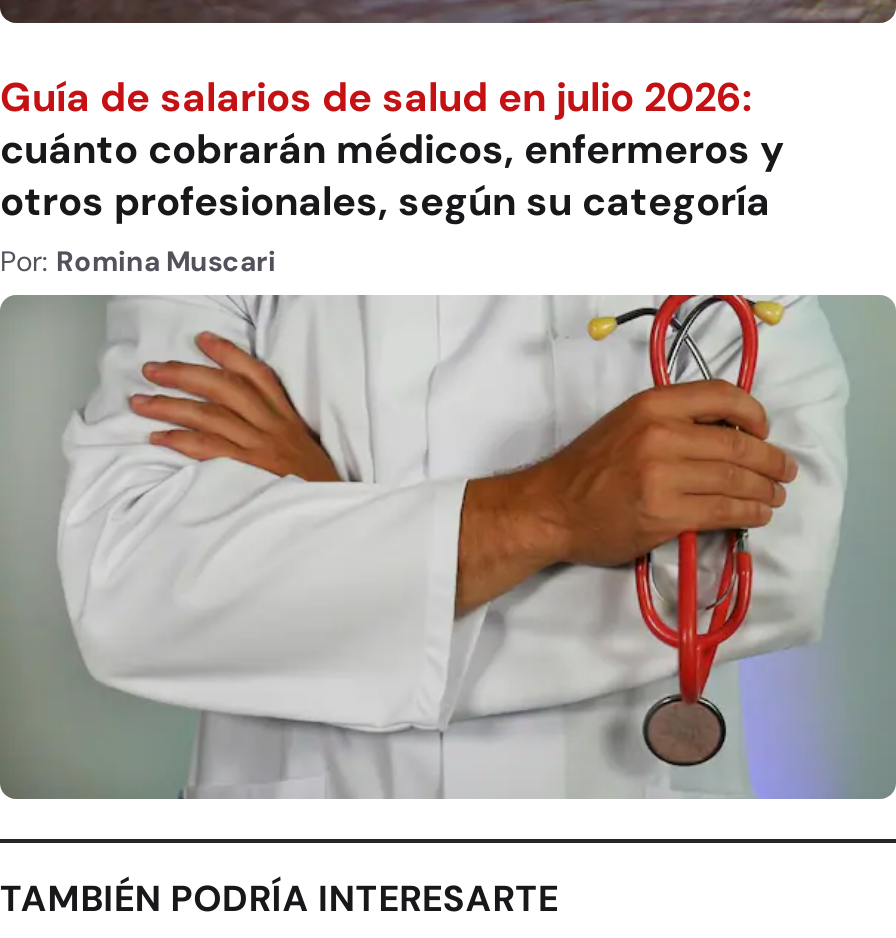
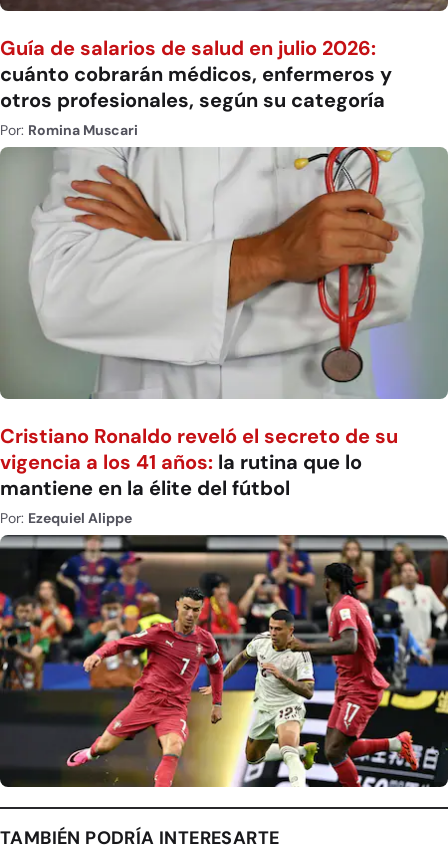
none -> [0,423,398,527] Cristiano Ronaldo reveló el secreto de su | vigencia a los 41 años: la rutina que lo | mantiene en la élite del fútbol | Por: Ezequiel Alippe
none -> [3,534,445,788] [image]

